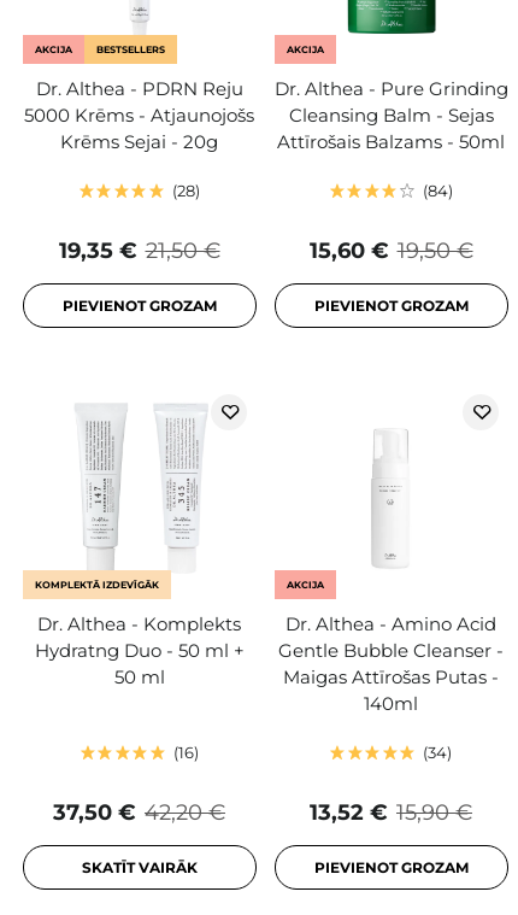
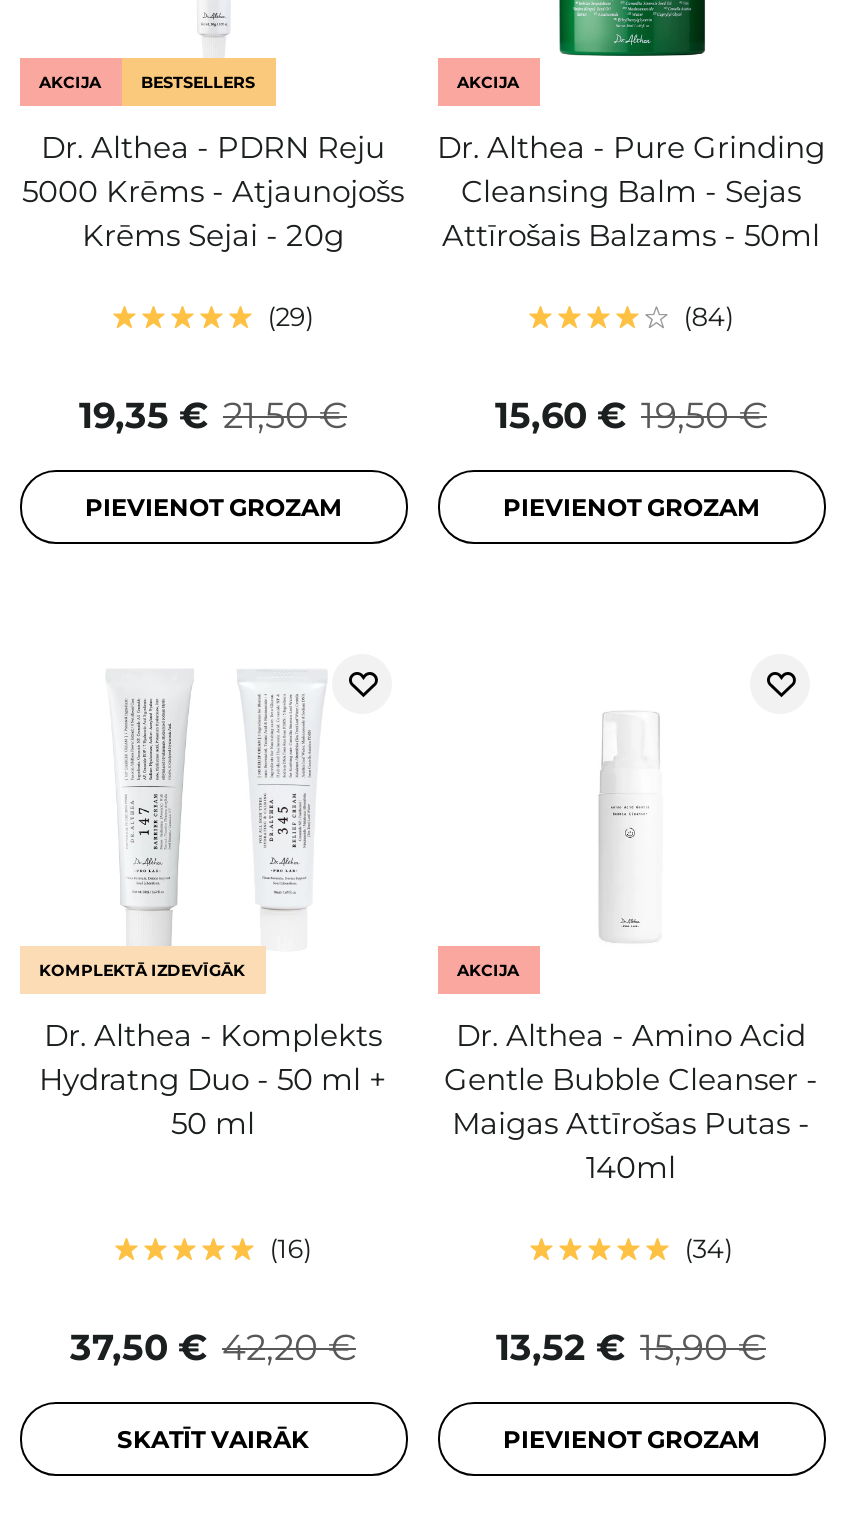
[177,181,195,201] 28 -> [276,301,306,333] 29

